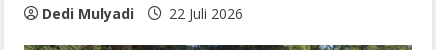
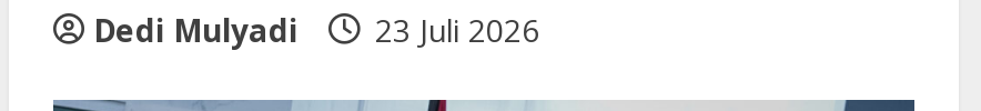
[42,4,243,23] Dedi Mulyadi 22 Juli 2026 -> [93,9,539,51] Dedi Mulyadi 23 Juli 2026

